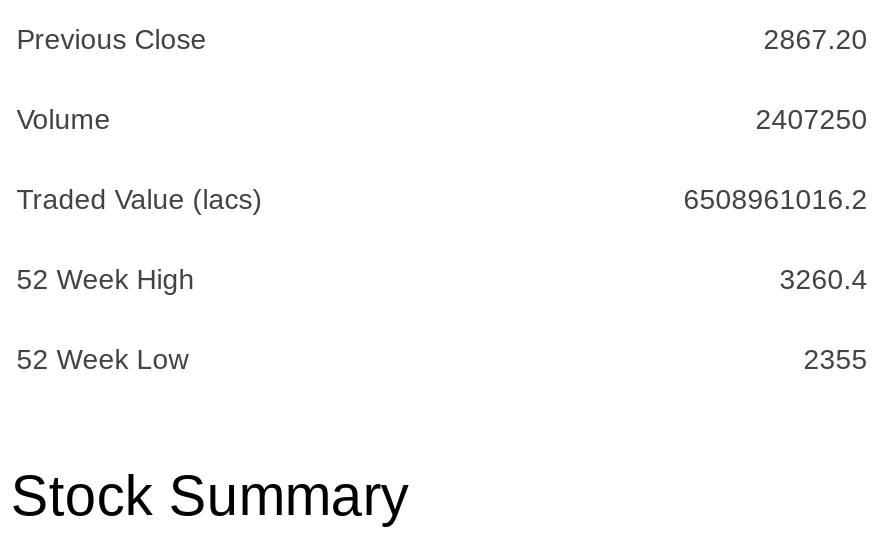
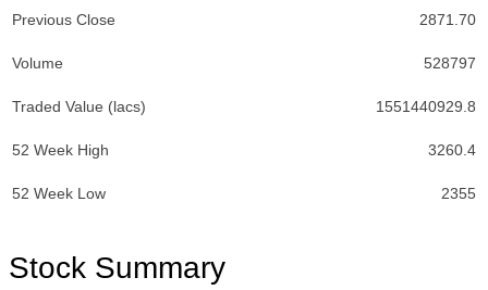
[764,23,868,55] 2867.20 -> [419,11,476,28] 2871.70
[756,103,868,135] 2407250 -> [424,54,476,72] 528797
[684,183,868,215] 6508961016.2 -> [376,98,476,115] 1551440929.8

